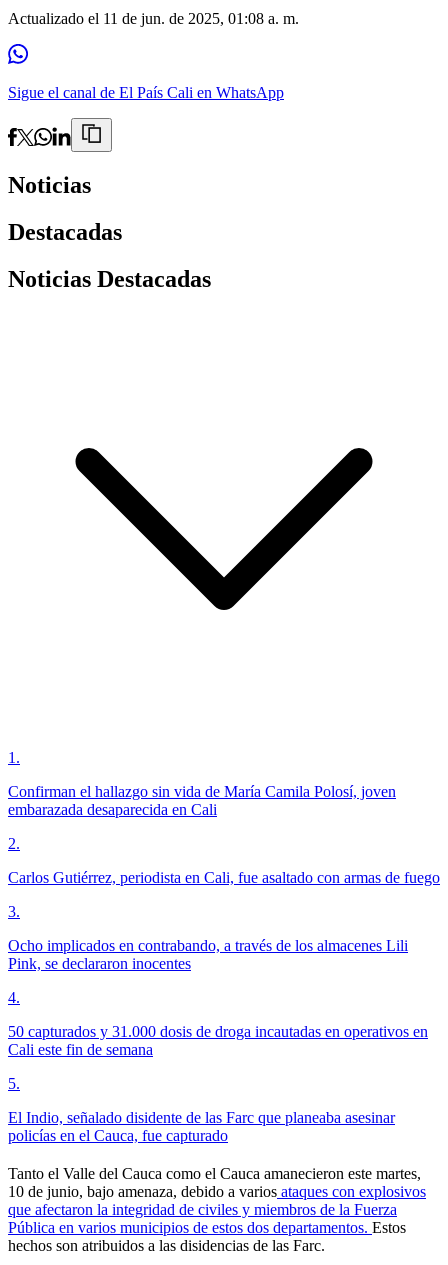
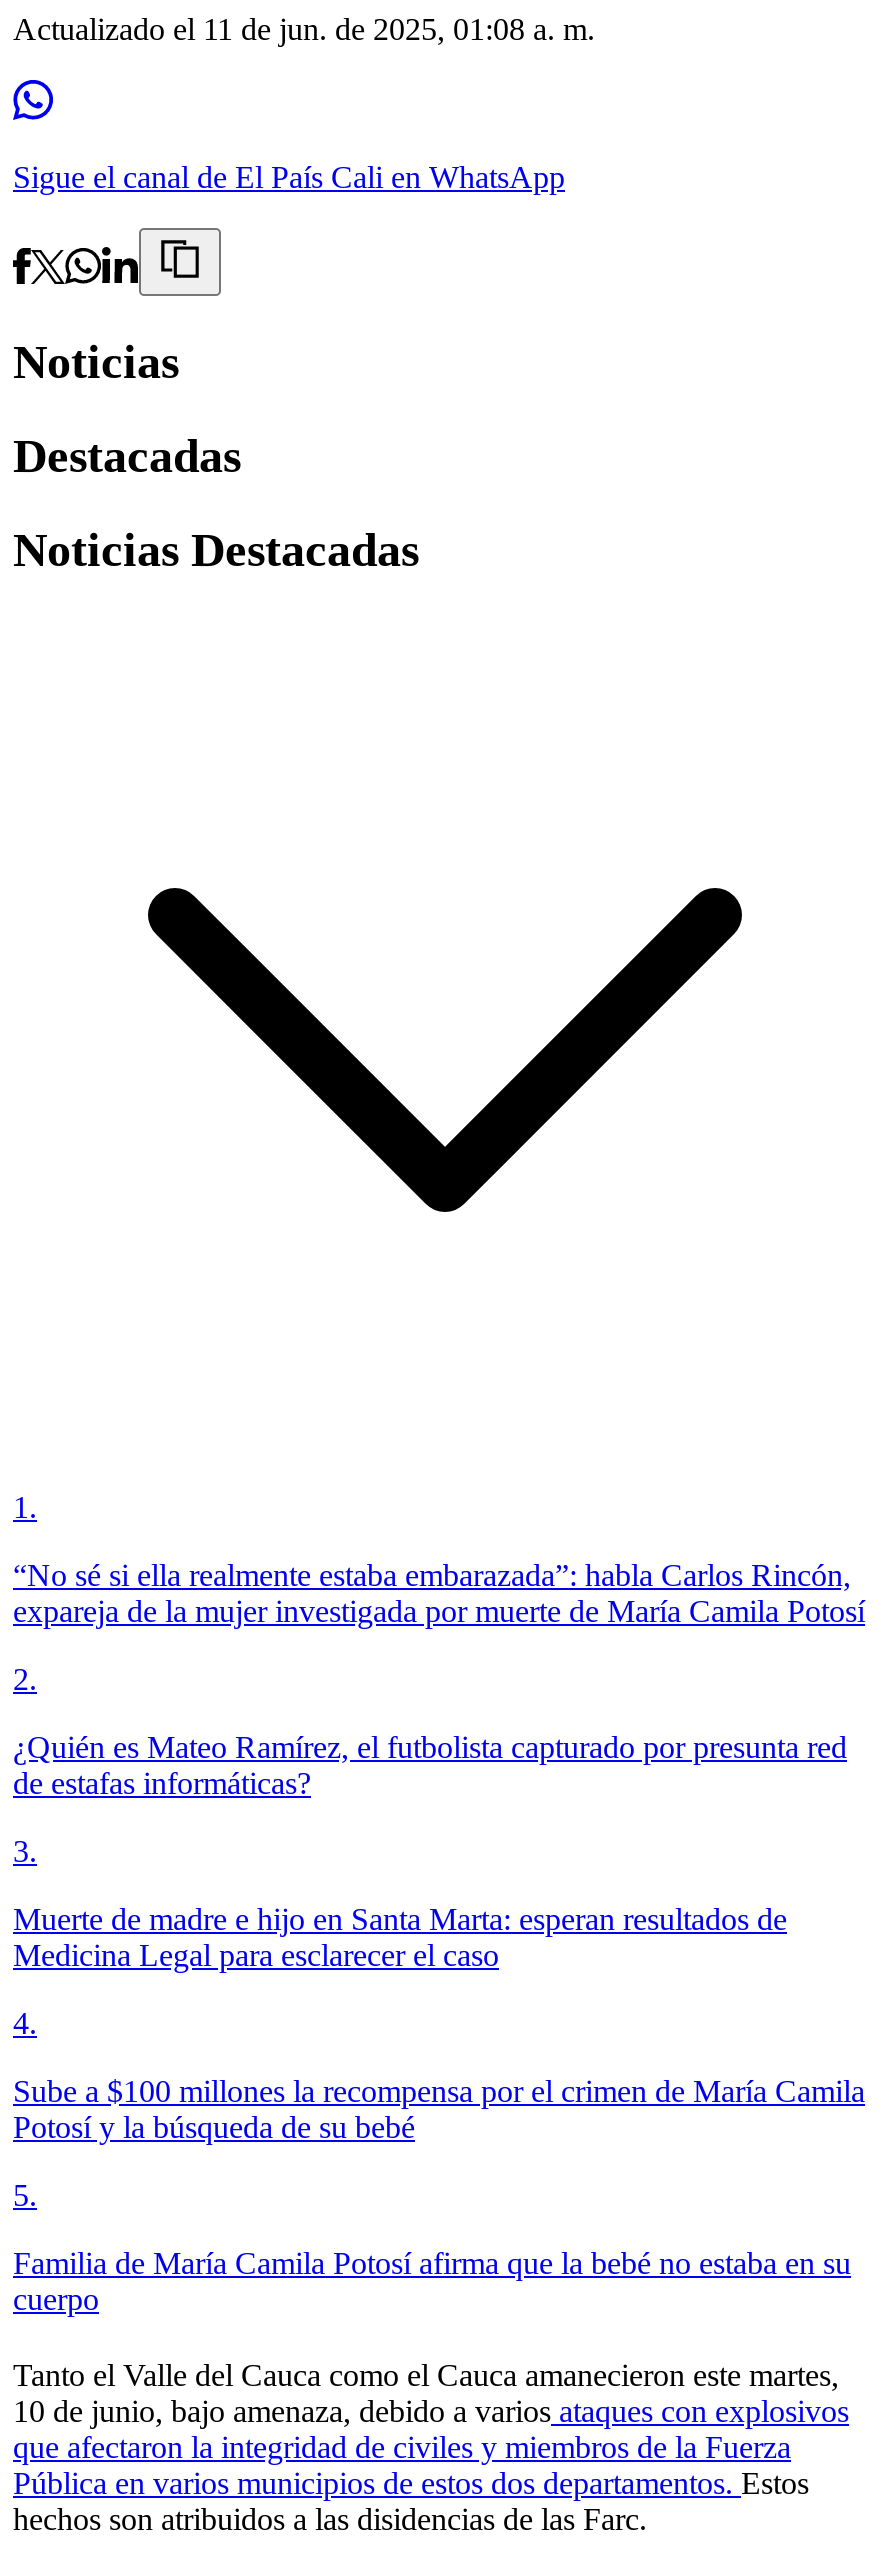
[8,783,396,818] Confirman el hallazgo sin vida de María Camila Polosí, joven | embarazada desaparecida en Cali -> [13,1557,865,1627] “No sé si ella realmente estaba embarazada”: habla Carlos Rincón, | expareja de la mujer investigada por muerte de María Camila Potosí
[8,869,440,886] Carlos Gutiérrez, periodista en Cali, fue asaltado con armas de fuego -> [13,1729,847,1799] ¿Quién es Mateo Ramírez, el futbolista capturado por presunta red | de estafas informáticas?
[8,937,408,972] Ocho implicados en contrabando, a través de los almacenes Lili | Pink, se declararon inocentes -> [13,1901,787,1971] Muerte de madre e hijo en Santa Marta: esperan resultados de | Medicina Legal para esclarecer el caso
[8,1023,428,1058] 50 capturados y 31.000 dosis de droga incautadas en operativos en | Cali este fin de semana -> [13,2073,865,2143] Sube a $100 millones la recompensa por el crimen de María Camila | Potosí y la búsqueda de su bebé
[8,1109,395,1144] El Indio, señalado disidente de las Farc que planeaba asesinar | policías en el Cauca, fue capturado -> [13,2245,851,2315] Familia de María Camila Potosí afirma que la bebé no estaba en su | cuerpo

